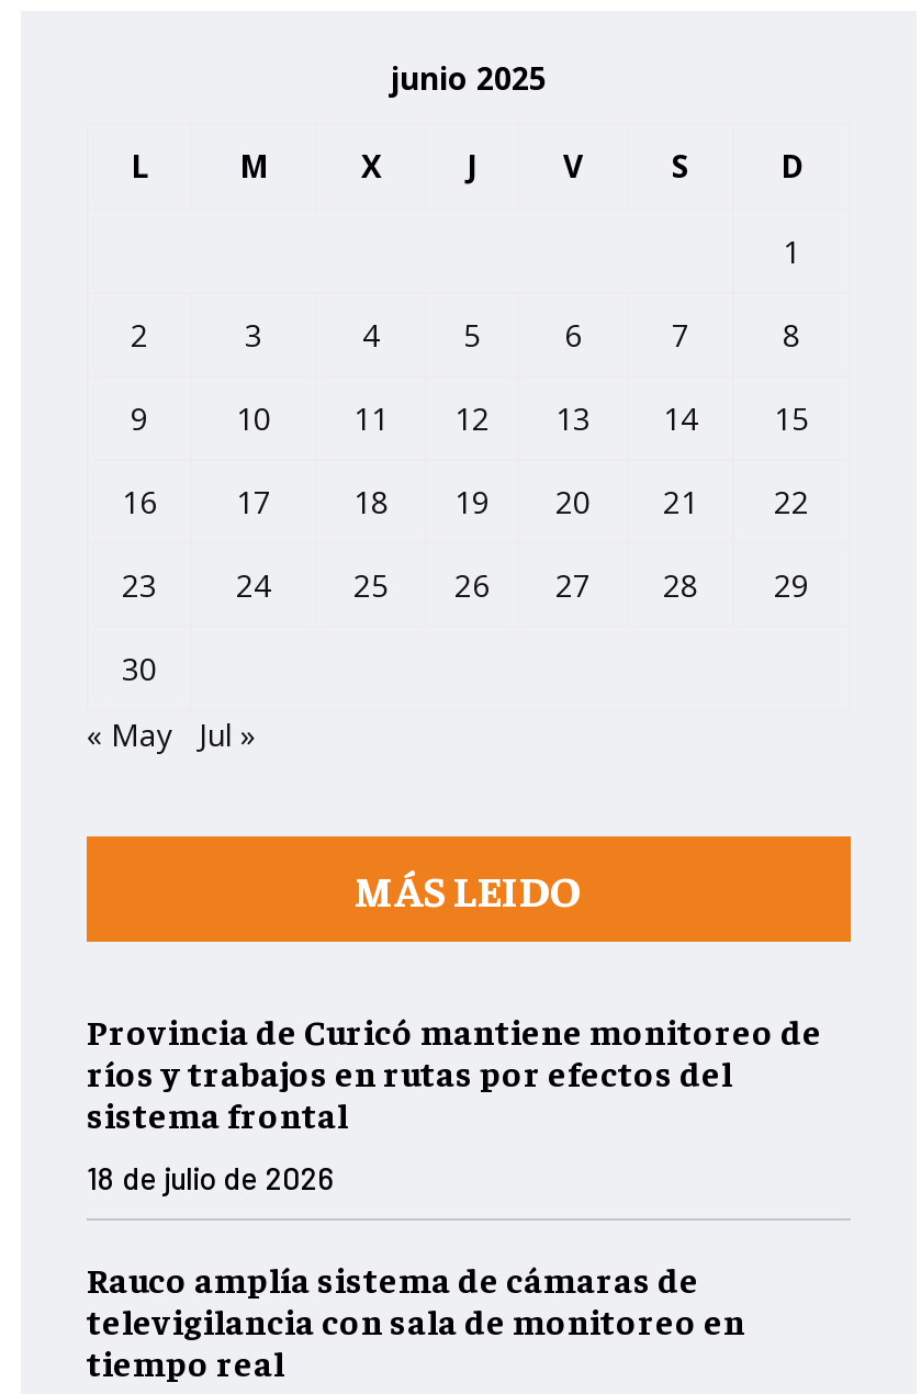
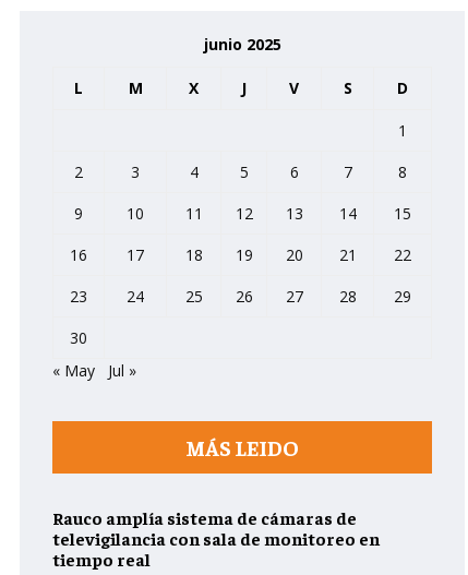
[87,1008,822,1197] Provincia de Curicó mantiene monitoreo de | ríos y trabajos en rutas por efectos del | sistema frontal | 18 de julio de 2026 -> none

